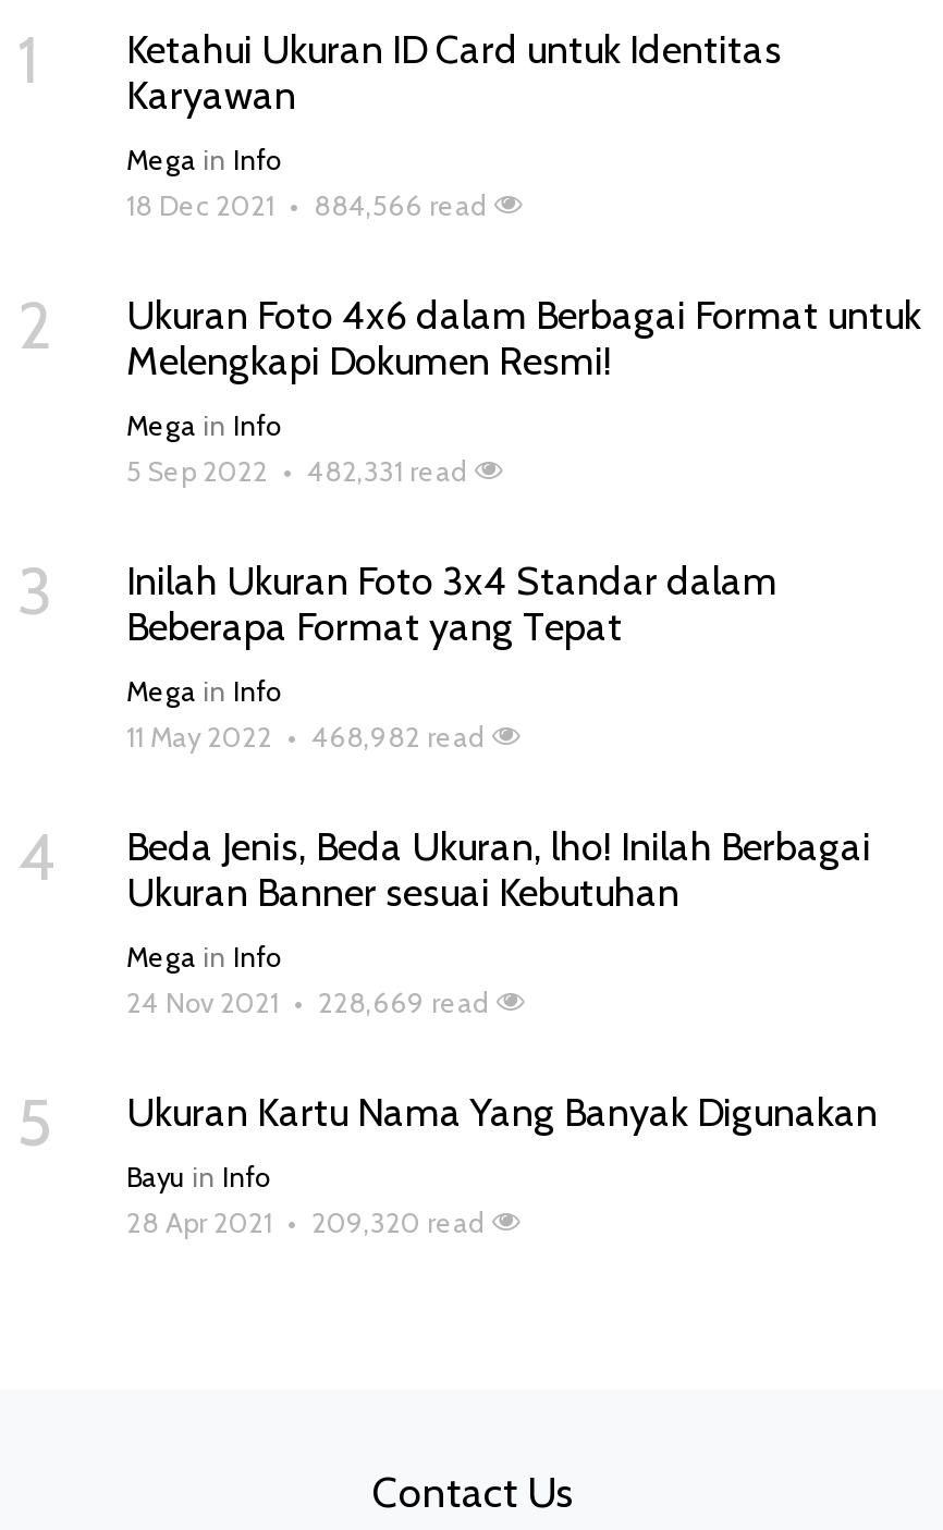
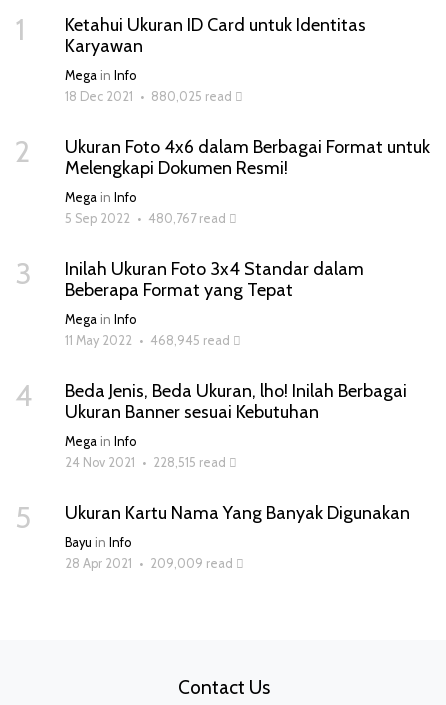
[126,189,494,222] 18 Dec 2021 • 884,566 read -> [65,89,235,104] 18 Dec 2021 • 880,025 read
[126,455,475,488] 5 Sep 2022 • 482,331 read -> [65,211,229,226] 5 Sep 2022 • 480,767 read
[126,721,492,753] 11 May 2022 • 468,982 read -> [65,333,233,348] 11 May 2022 • 468,945 read
[126,986,497,1019] 24 Nov 2021 • 228,669 read -> [65,455,229,470] 24 Nov 2021 • 228,515 read
[126,1206,492,1239] 28 Apr 2021 • 209,320 read -> [65,556,236,571] 28 Apr 2021 • 209,009 read

